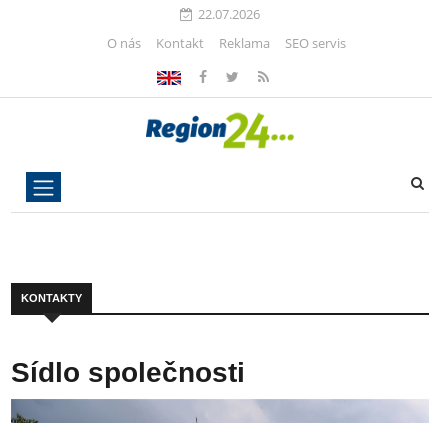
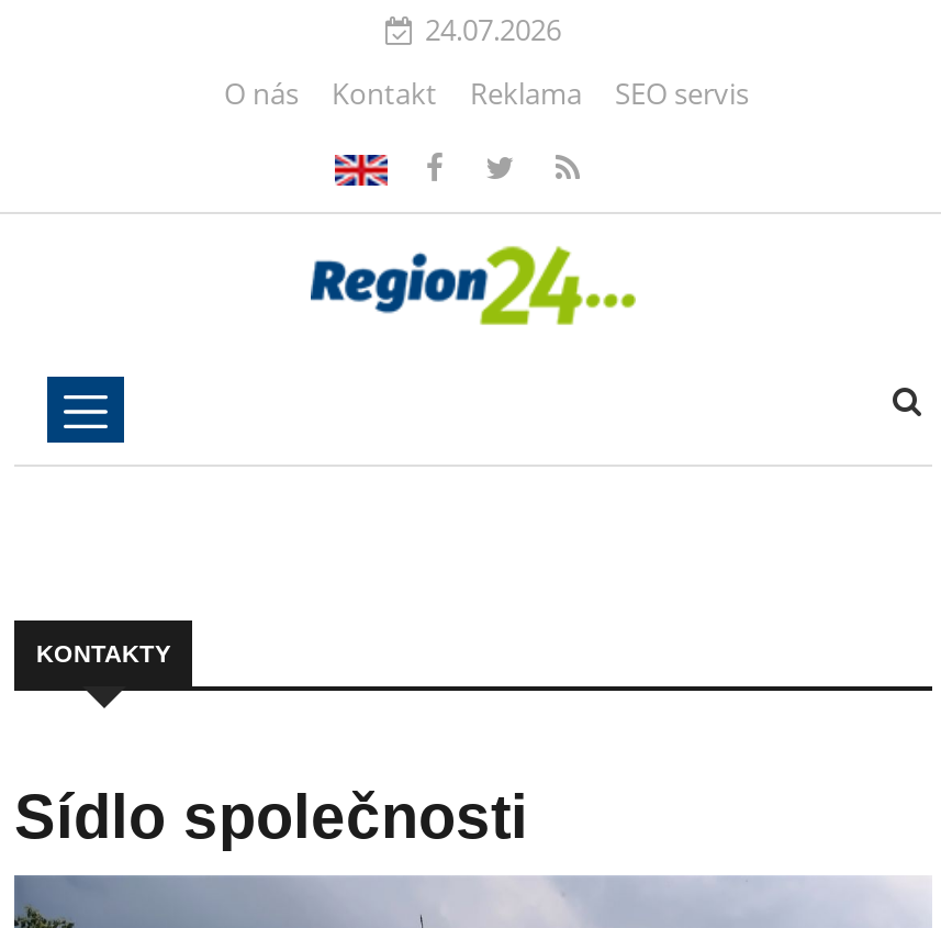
[198,5,260,23] 22.07.2026 -> [425,10,561,49] 24.07.2026

